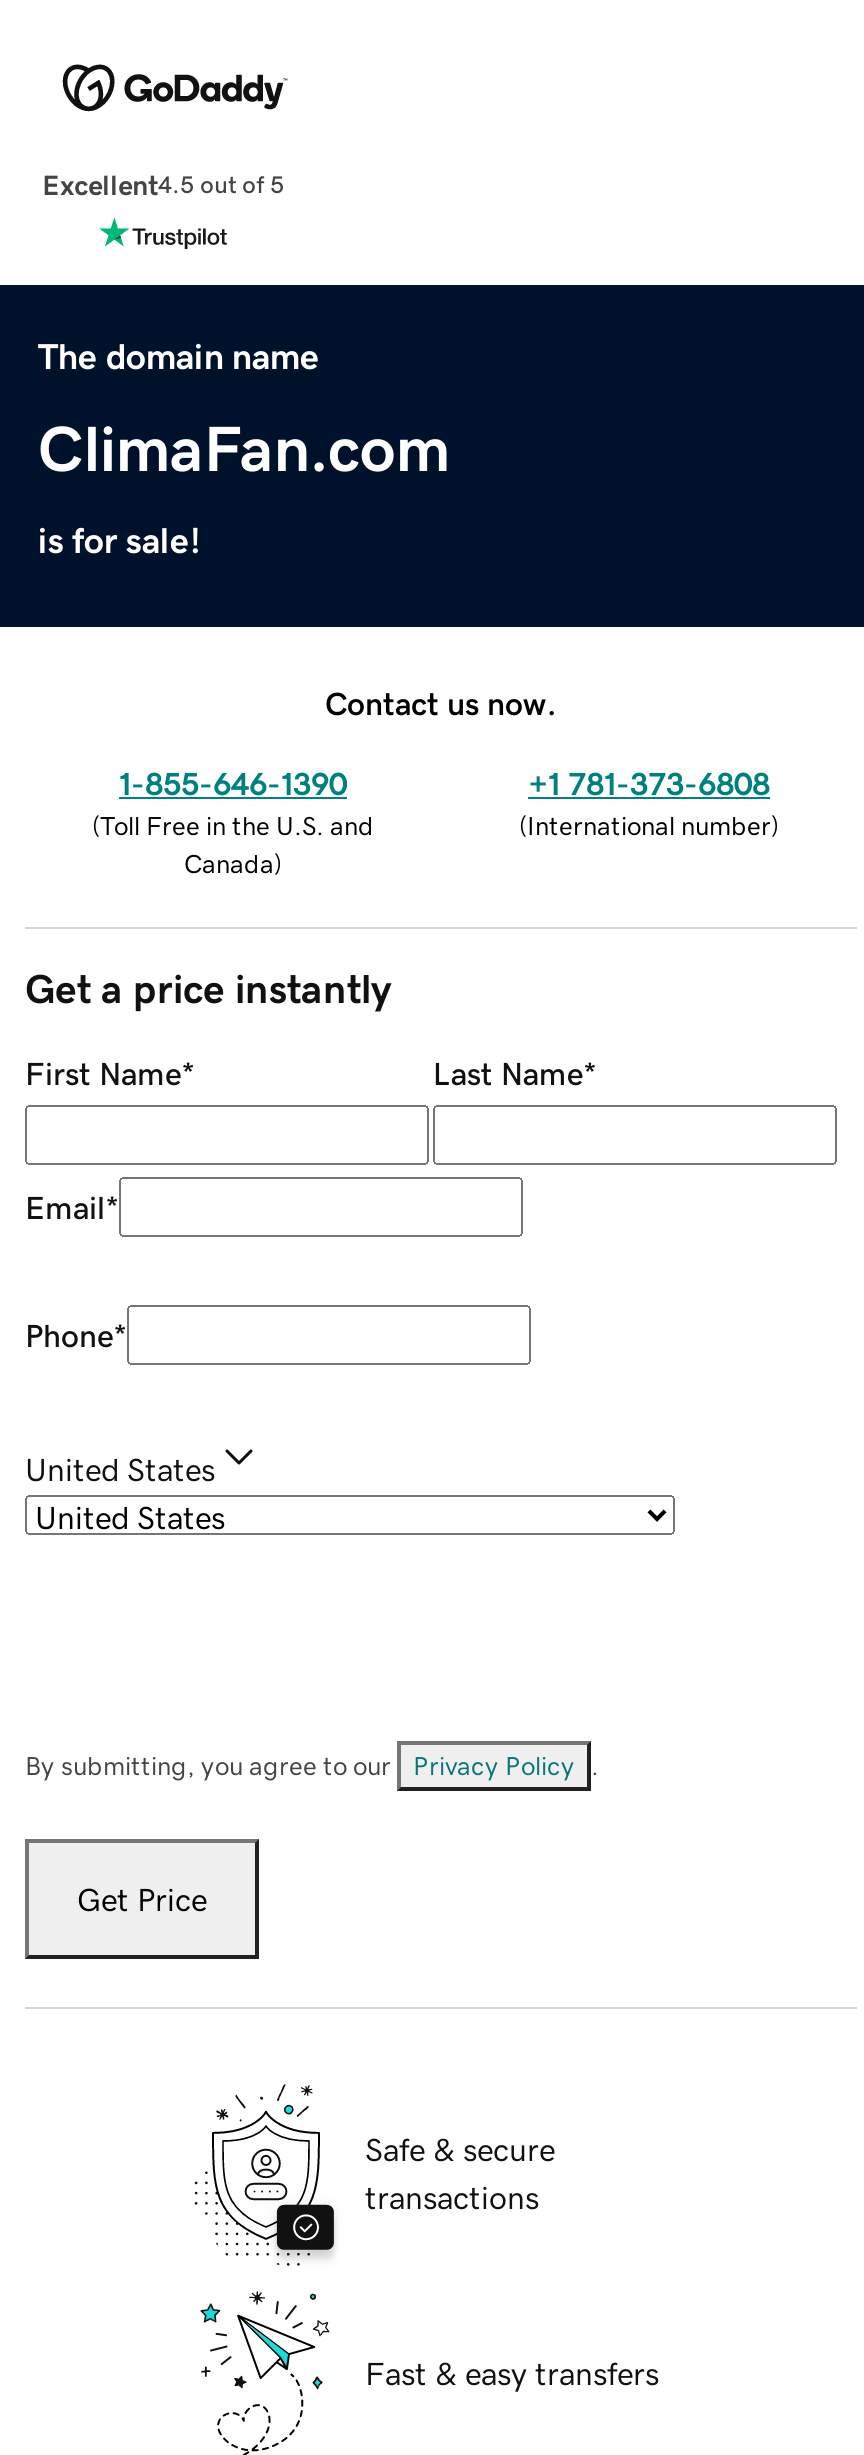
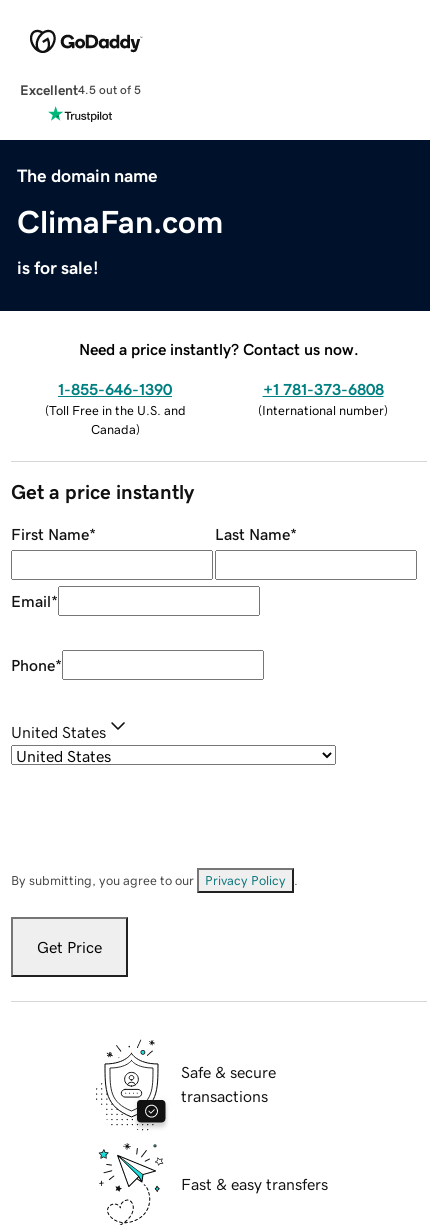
[325,686,557,718] Contact us now. -> [79,341,359,357] Need a price instantly? Contact us now.

